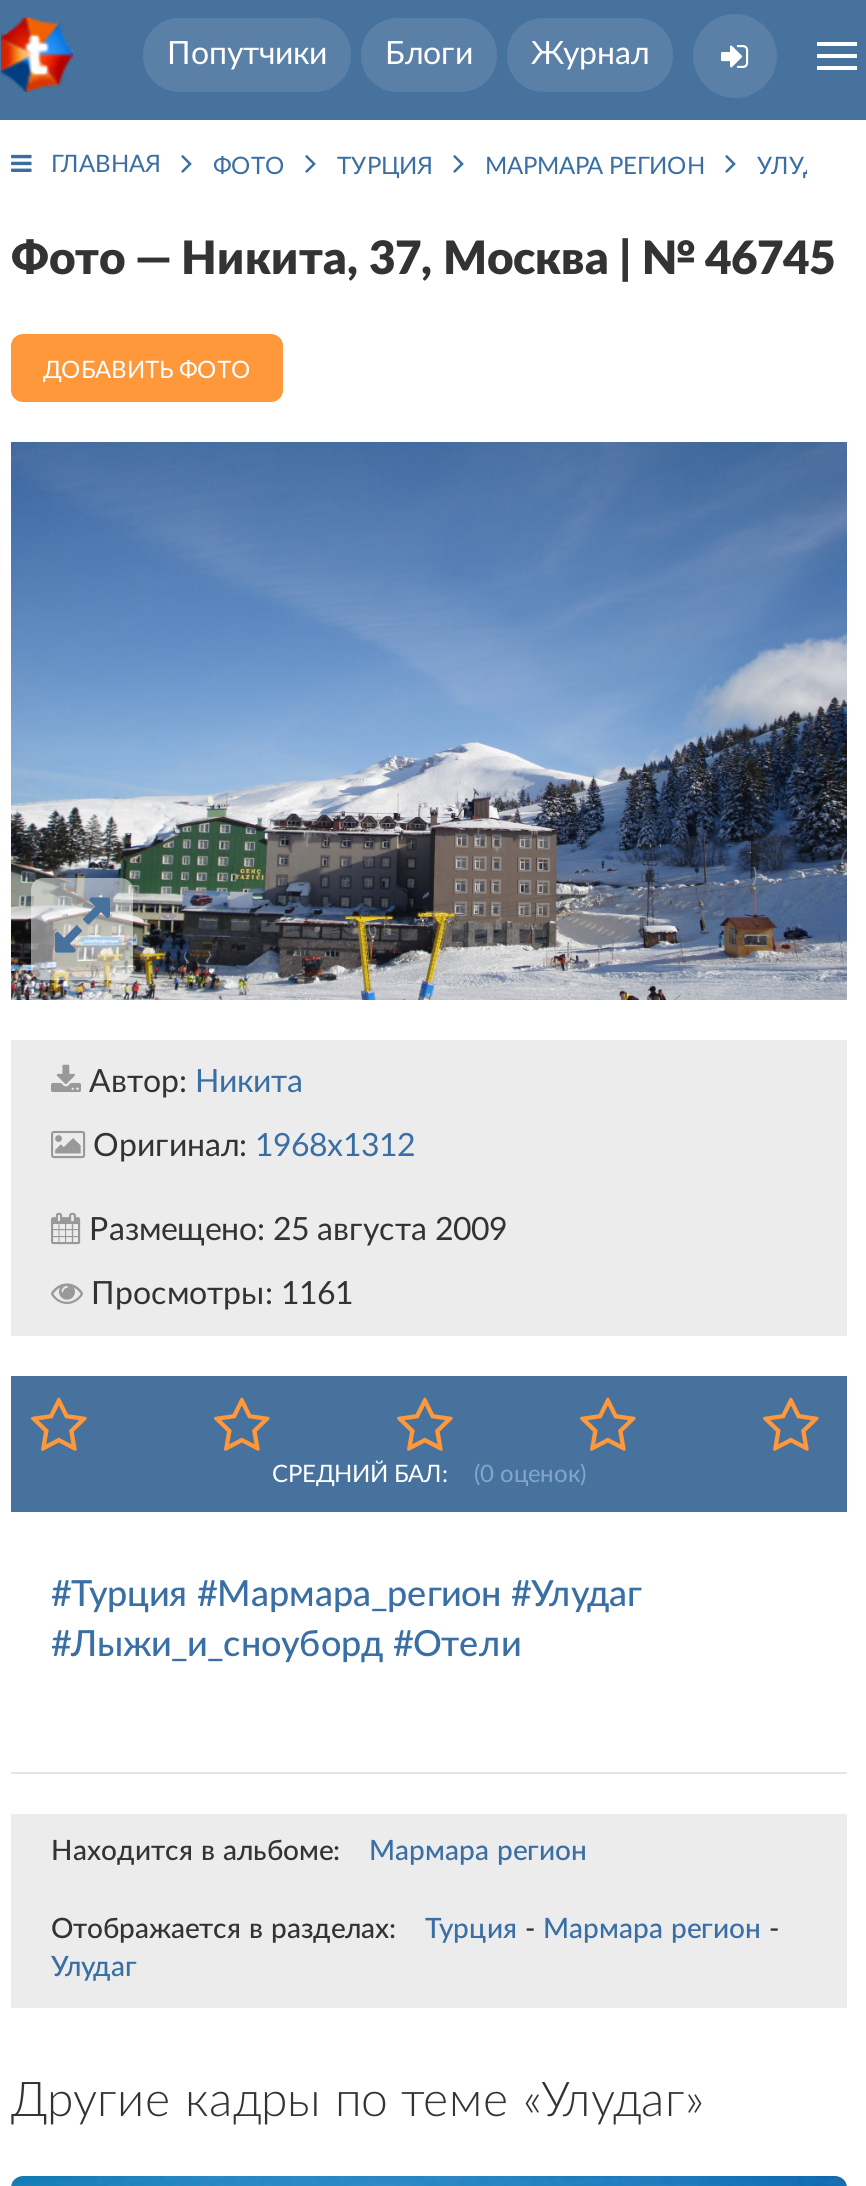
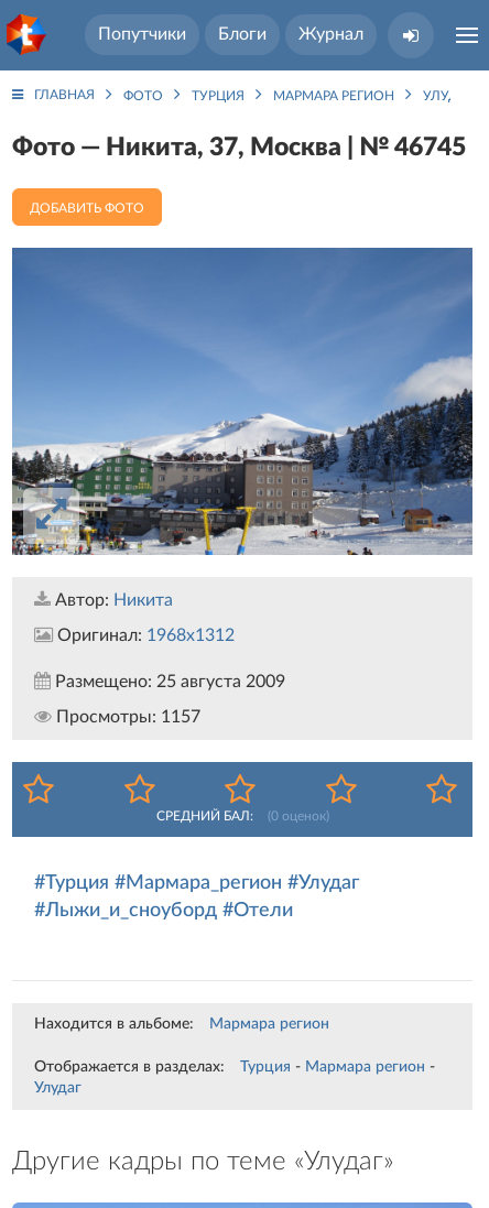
[83,1277,353,1309] Просмотры: 1161 -> [52,708,200,725] Просмотры: 1157

